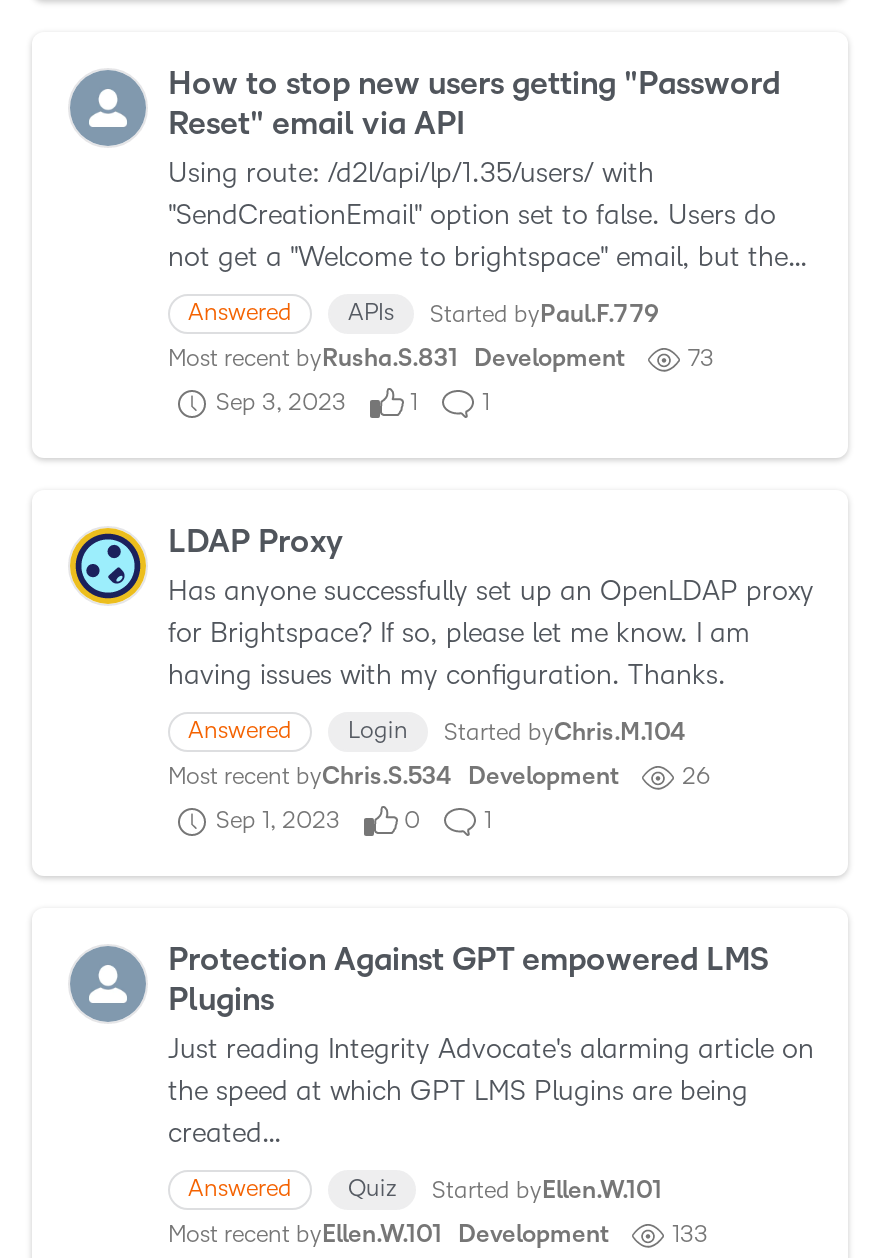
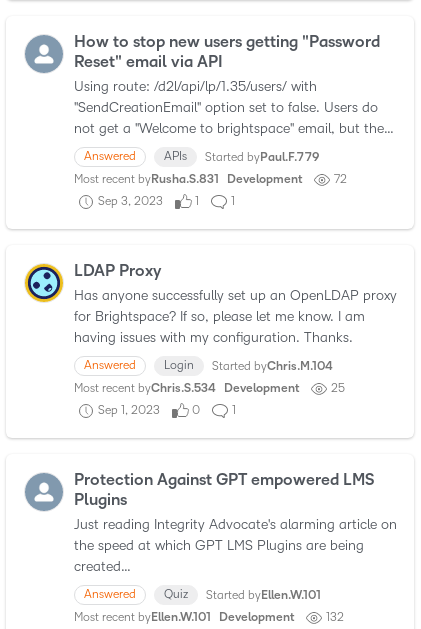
[688,346,714,372] 73 -> [334,173,347,186] 72
[682,764,710,790] 26 -> [331,382,345,395] 25
[672,1222,708,1248] 133 -> [326,611,344,624] 132

